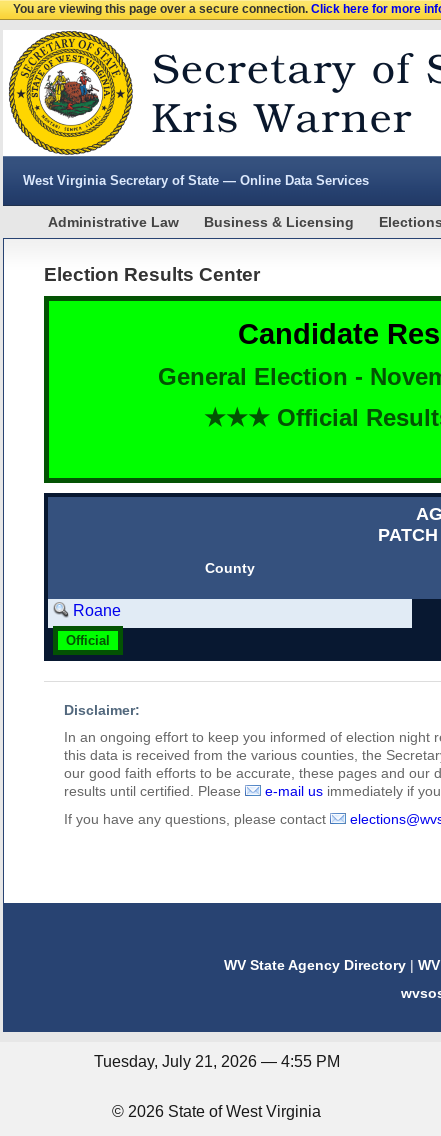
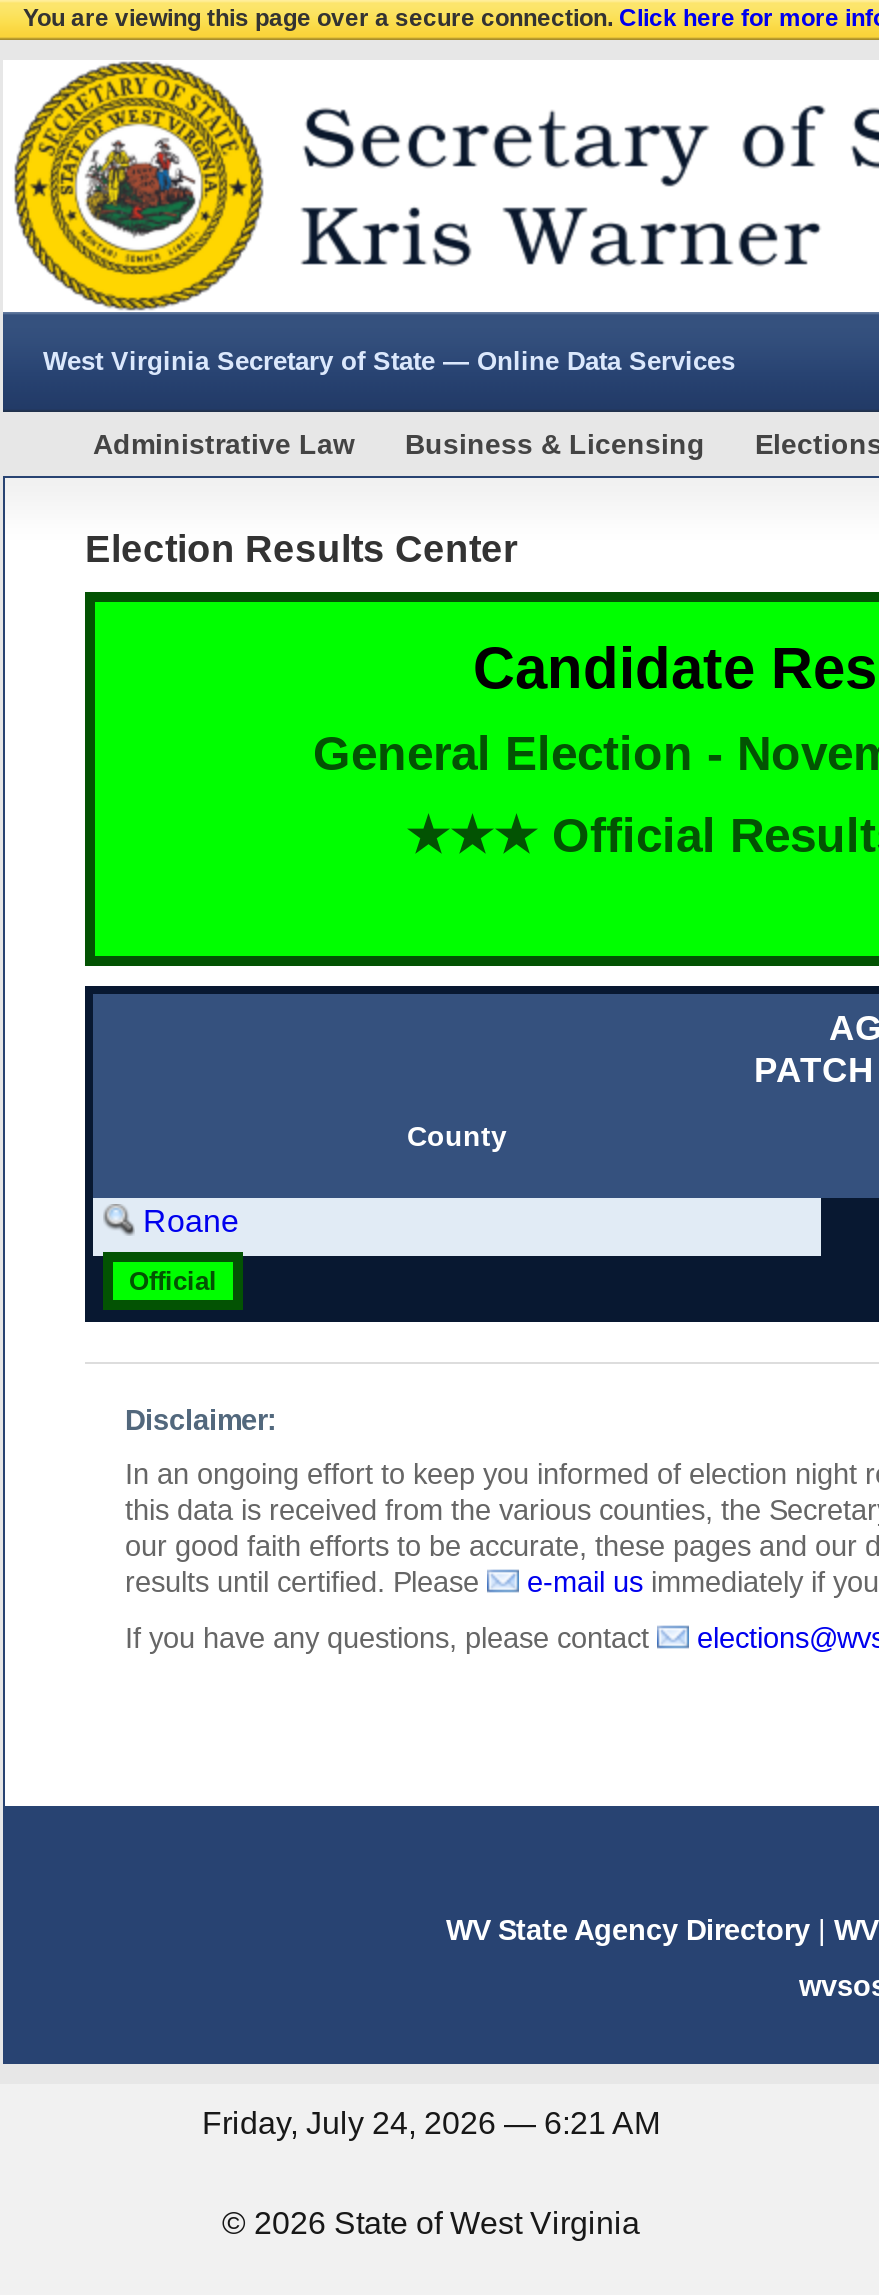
[94,1053,340,1070] Tuesday, July 21, 2026 — 4:55 PM -> [202,2106,660,2140] Friday, July 24, 2026 — 6:21 AM

